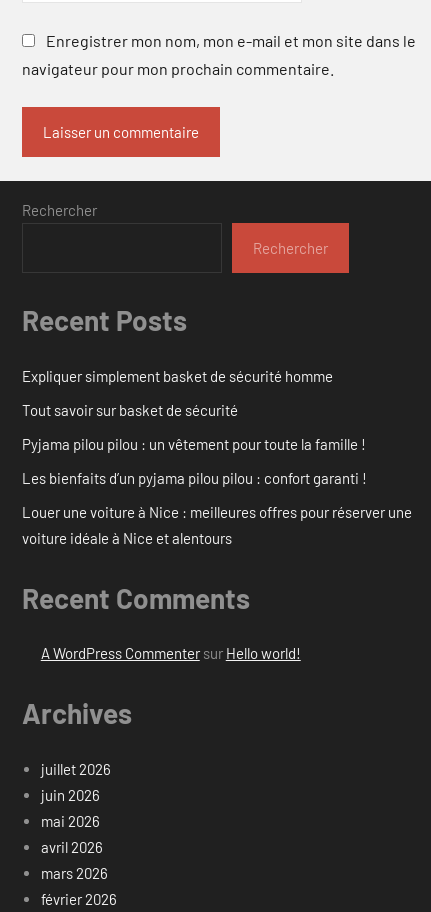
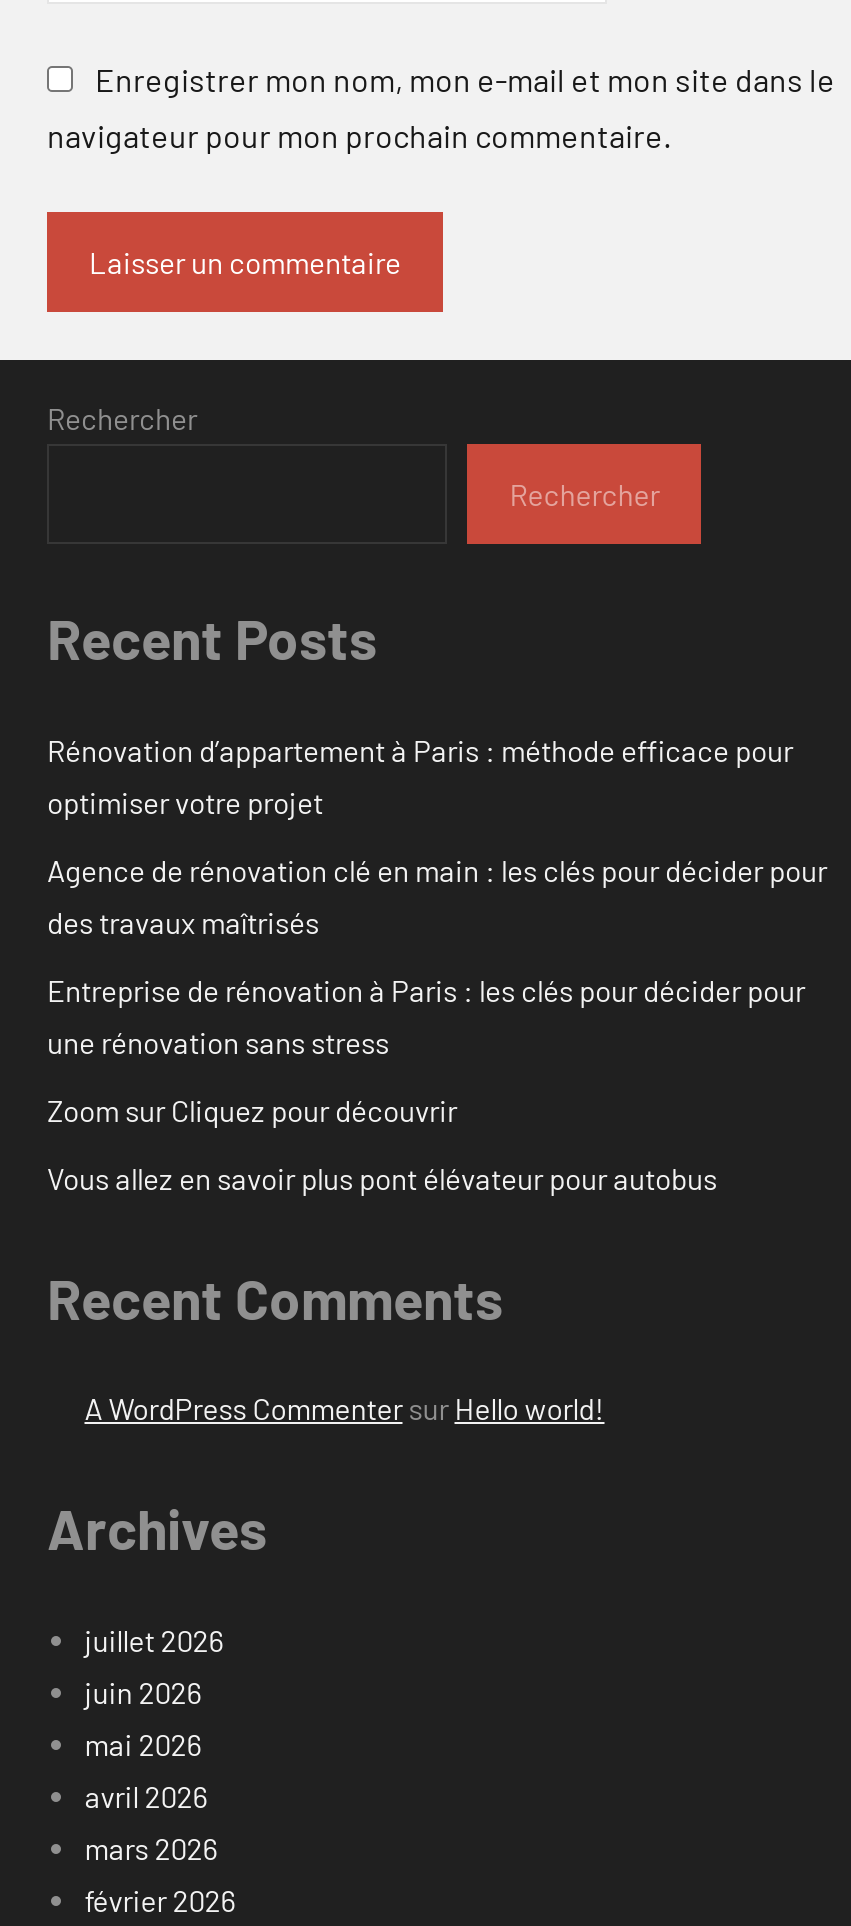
[22,367,333,385] Expliquer simplement basket de sécurité homme -> [47,732,793,820] Rénovation d’appartement à Paris : méthode efficace pour | optimiser votre projet
[22,401,238,419] Tout savoir sur basket de sécurité -> [47,852,827,940] Agence de rénovation clé en main : les clés pour décider pour | des travaux maîtrisés
[22,435,366,453] Pyjama pilou pilou : un vêtement pour toute la famille ! -> [47,972,805,1060] Entreprise de rénovation à Paris : les clés pour décider pour | une rénovation sans stress
[22,469,367,487] Les bienfaits d’un pyjama pilou pilou : confort garanti ! -> [47,1092,457,1128] Zoom sur Cliquez pour découvrir
[22,503,412,547] Louer une voiture à Nice : meilleures offres pour réserver une | voiture idéale à Nice et alentours -> [47,1160,717,1196] Vous allez en savoir plus pont élévateur pour autobus

